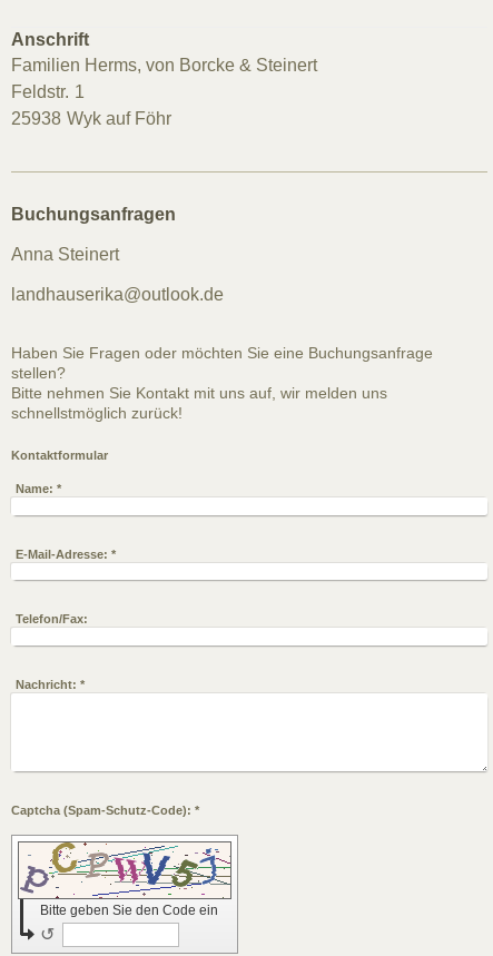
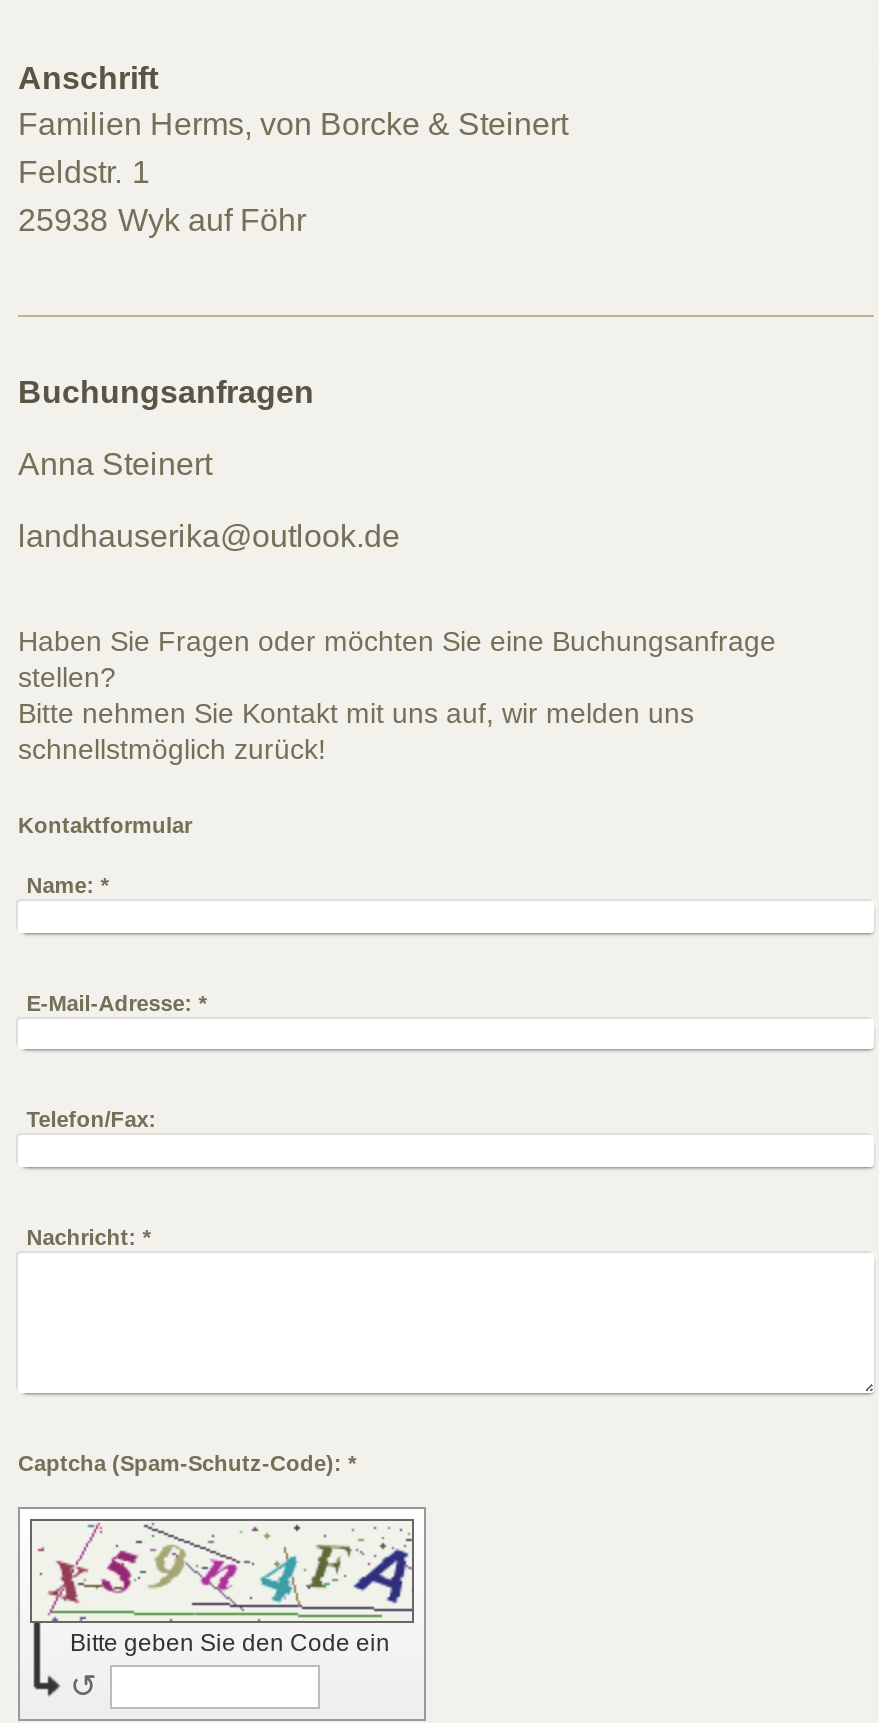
[19,841,231,899] [image] -> [34,1519,414,1623] [image]

